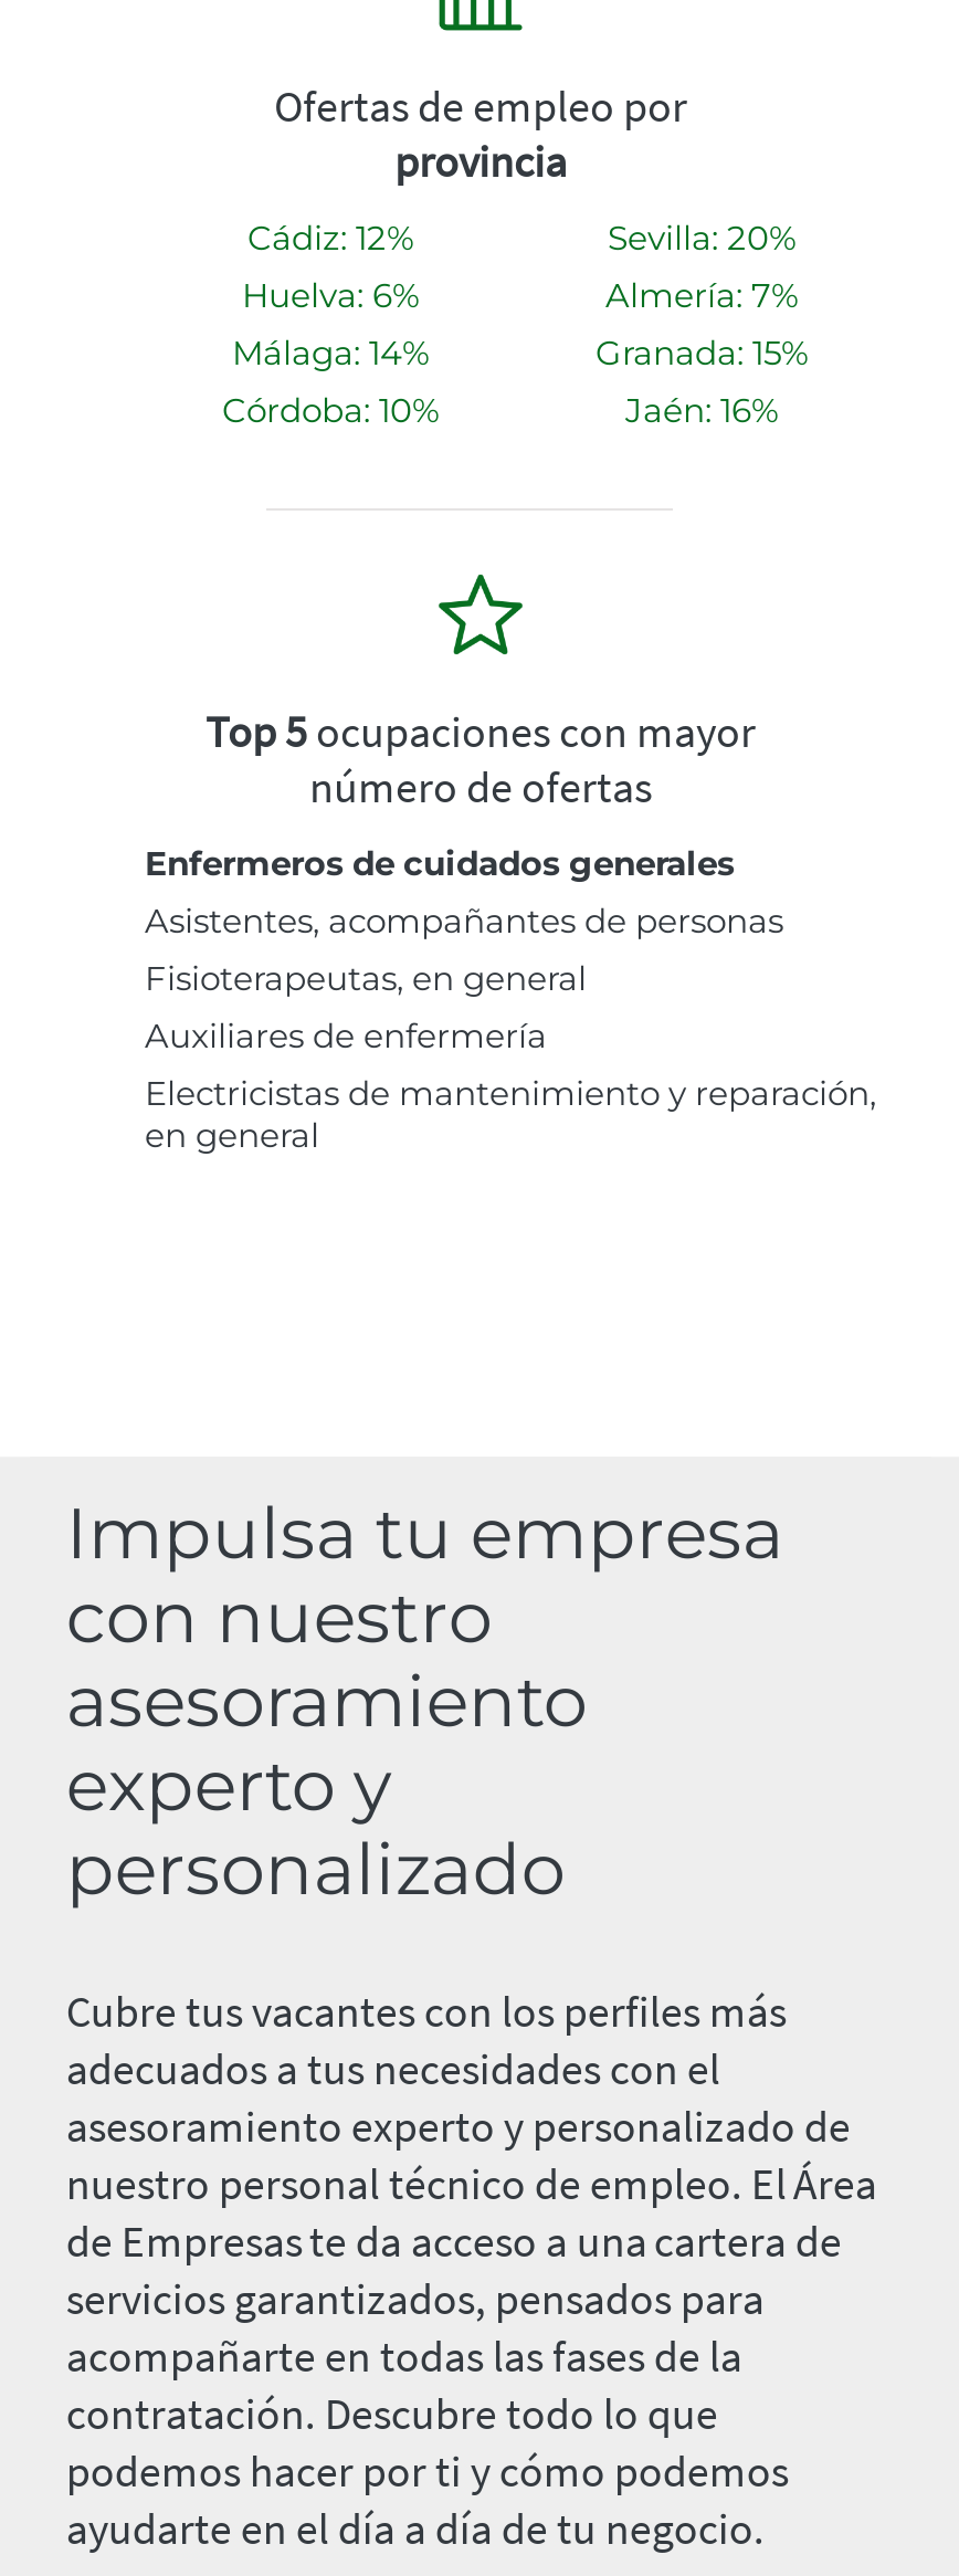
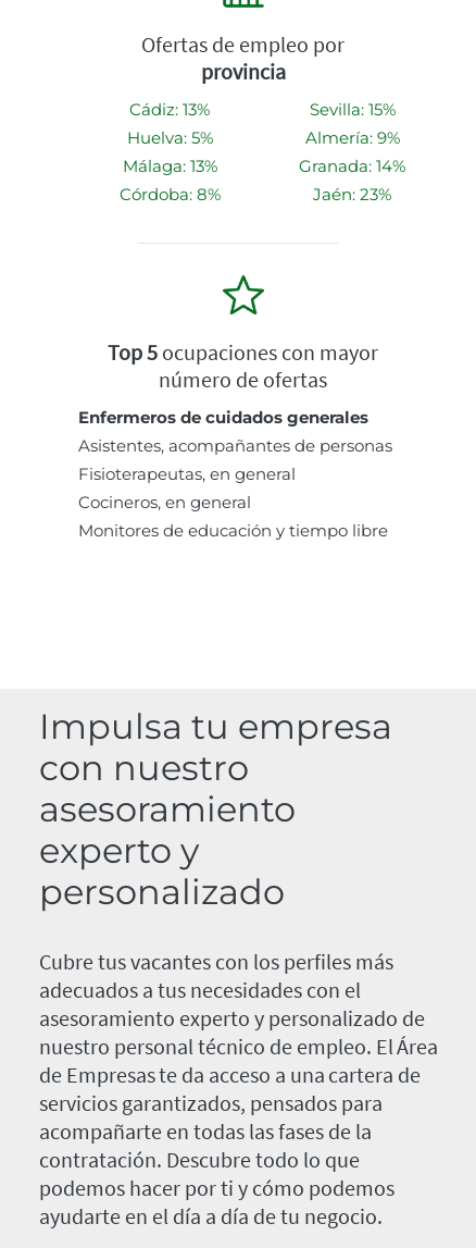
[247,217,413,259] Cádiz: 12% -> [129,99,210,120] Cádiz: 13%
[608,217,795,259] Sevilla: 20% -> [309,99,395,120] Sevilla: 15%
[242,275,419,317] Huelva: 6% -> [127,128,212,148] Huelva: 5%
[605,275,798,317] Almería: 7% -> [305,128,399,148] Almería: 9%
[232,332,429,374] Málaga: 14% -> [122,156,217,176] Málaga: 13%
[596,332,808,374] Granada: 15% -> [299,156,405,176] Granada: 14%
[222,389,439,431] Córdoba: 10% -> [119,184,220,205] Córdoba: 8%
[625,389,778,431] Jaén: 16% -> [313,184,391,205] Jaén: 23%
[145,1015,876,1156] Auxiliares de enfermería | Electricistas de mantenimiento y reparación, | en general -> [78,492,388,541] Cocineros, en general | Monitores de educación y tiempo libre

